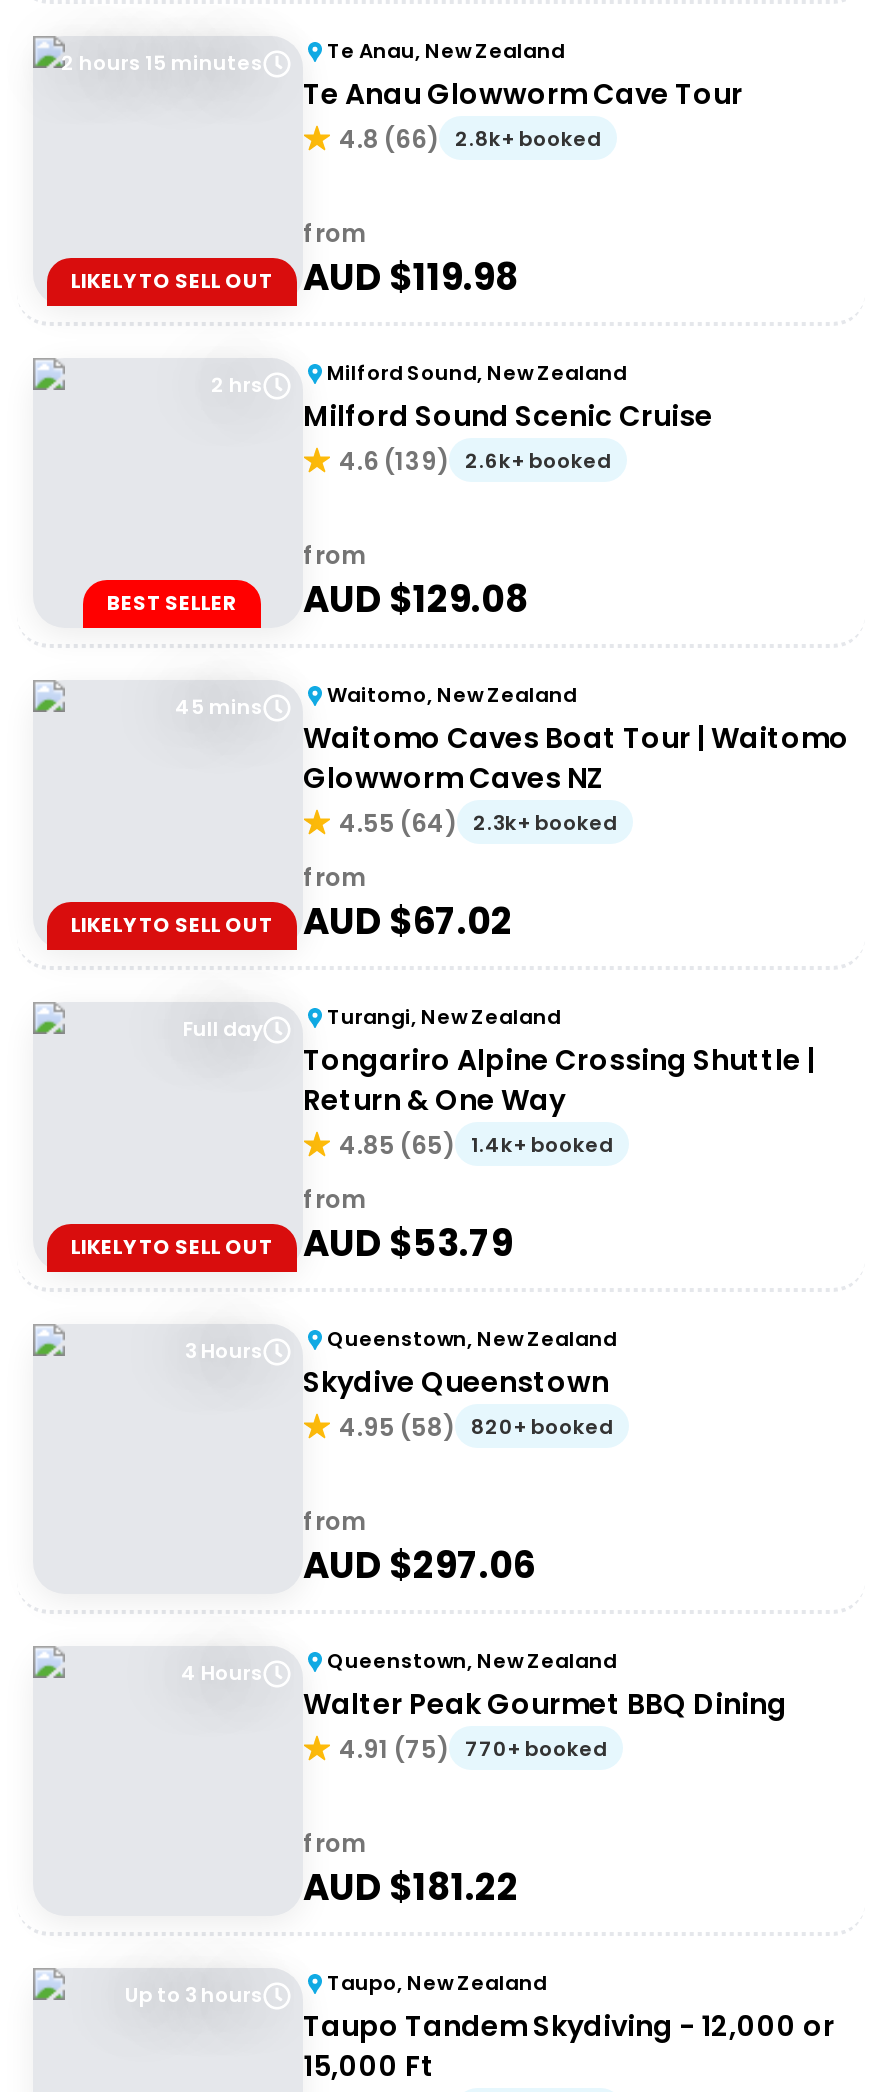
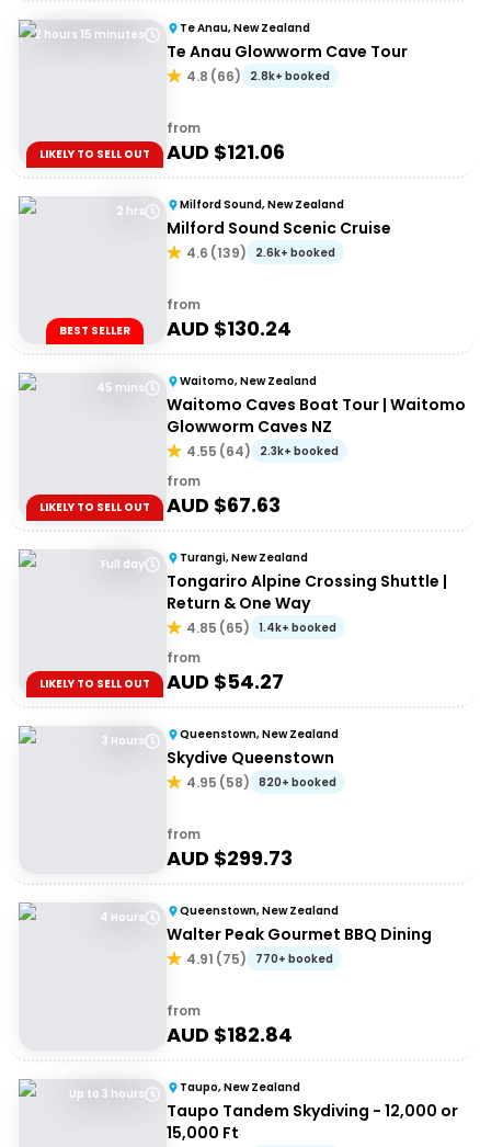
[71,252,519,302] LIKELY TO SELL OUT AUD $119.98 -> [39,138,285,166] LIKELY TO SELL OUT AUD $121.06
[303,574,529,624] AUD $129.08 -> [167,315,292,342] AUD $130.24
[71,896,513,946] LIKELY TO SELL OUT AUD $67.02 -> [39,491,281,519] LIKELY TO SELL OUT AUD $67.63
[71,1218,513,1268] LIKELY TO SELL OUT AUD $53.79 -> [39,668,284,695] LIKELY TO SELL OUT AUD $54.27
[303,1540,535,1590] AUD $297.06 -> [167,844,293,872] AUD $299.73
[303,1862,519,1912] AUD $181.22 -> [167,1021,293,1048] AUD $182.84

